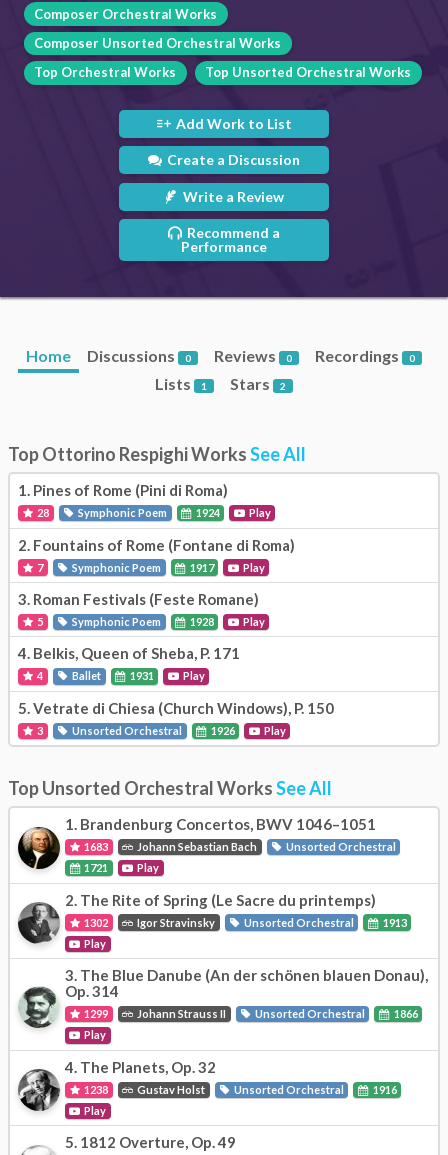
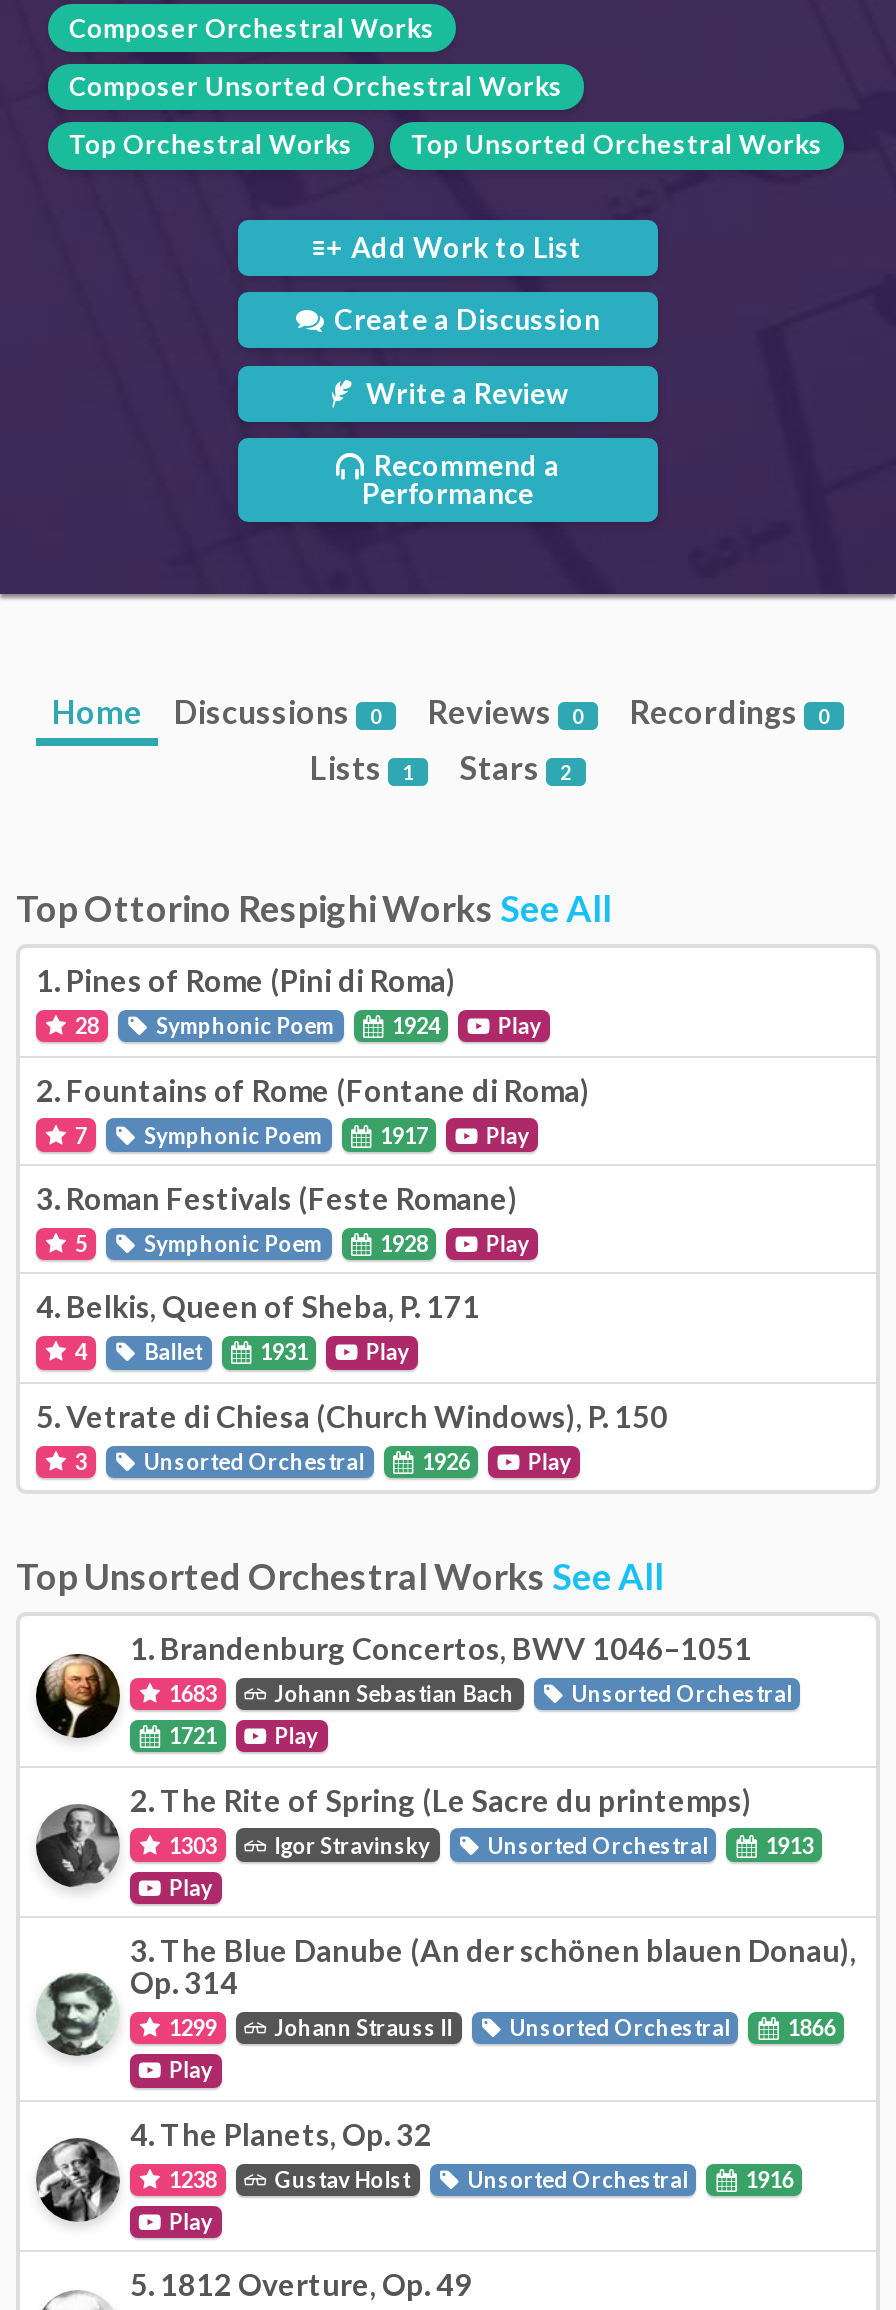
[82,916,108,929] 1302 -> [165,1831,217,1857] 1303

